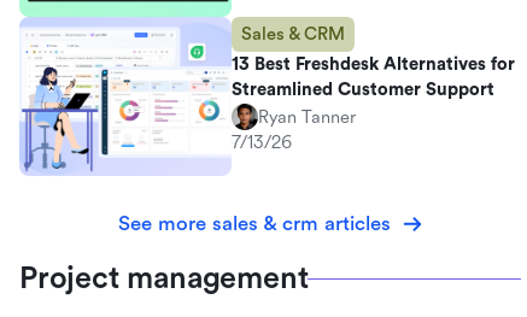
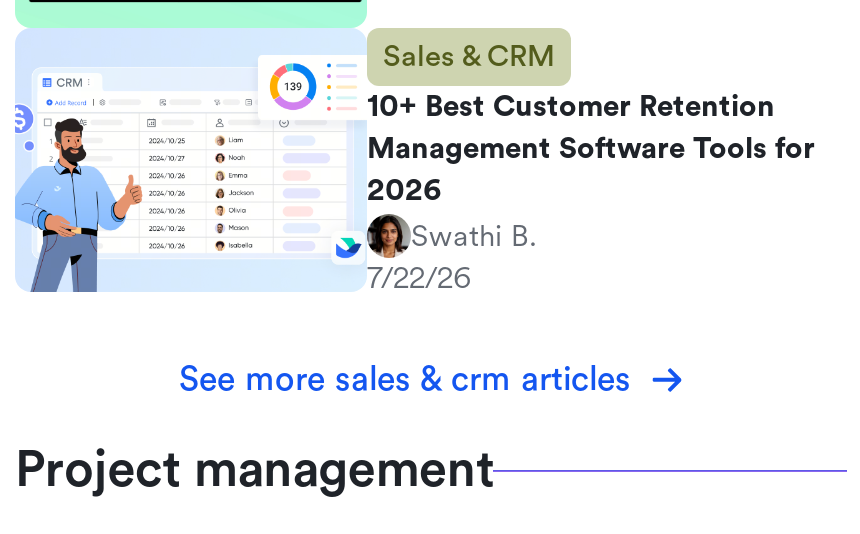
[21,23,515,176] [image] | 13 Best Freshdesk Alternatives for | Streamlined Customer Support | Ryan Tanner | 7/13/26 -> [15,40,815,296] [image] | 10+ Best Customer Retention | Management Software Tools for | 2026 | Swathi B. | 7/22/26

